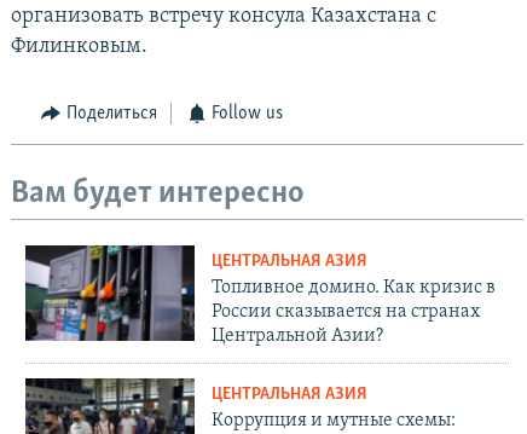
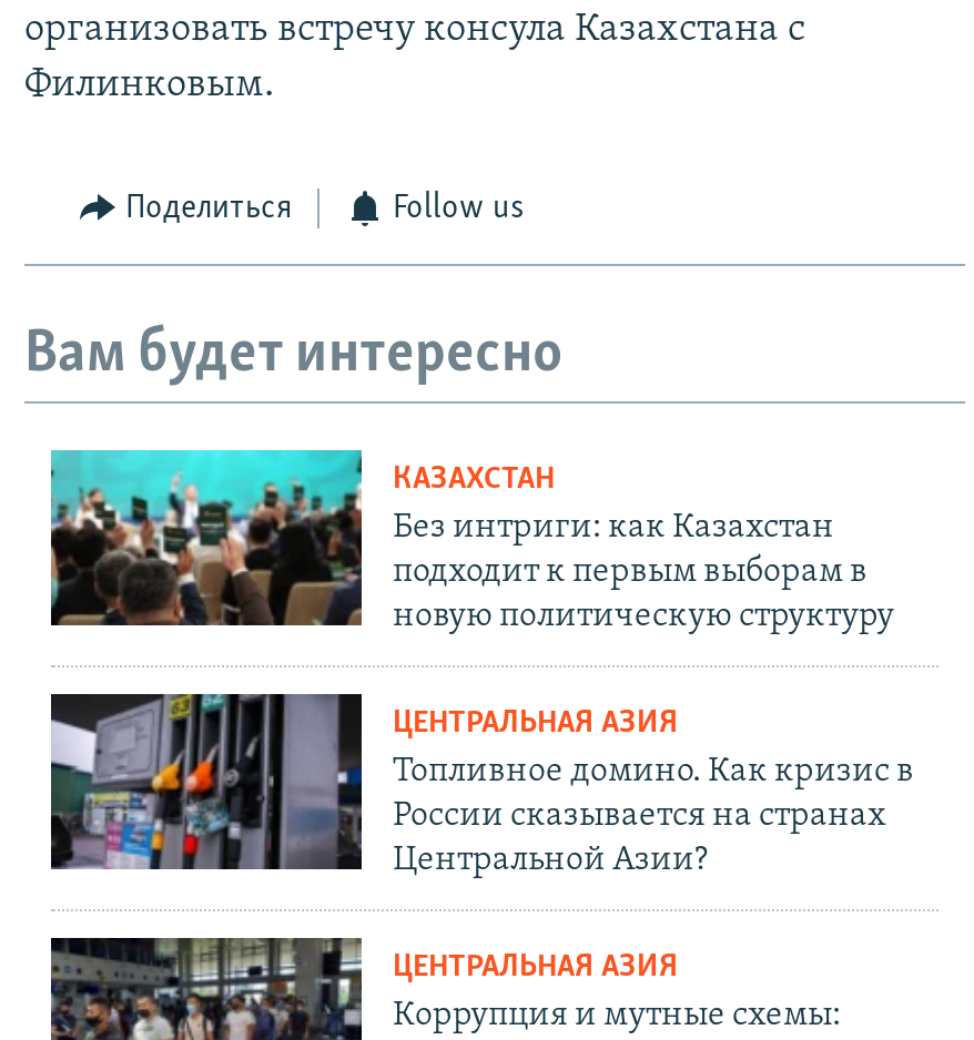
none -> [49,448,894,635] [image] | КАЗАХСТАН | Без интриги: как Казахстан | подходит к первым выборам в | новую политическую структуру

